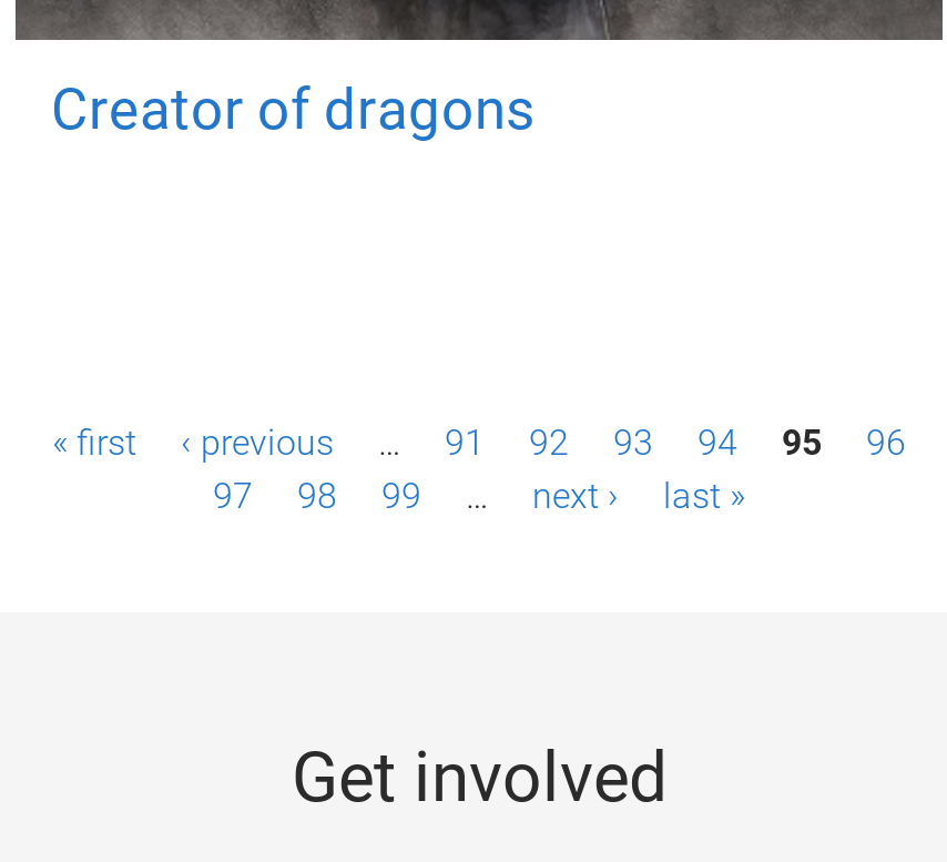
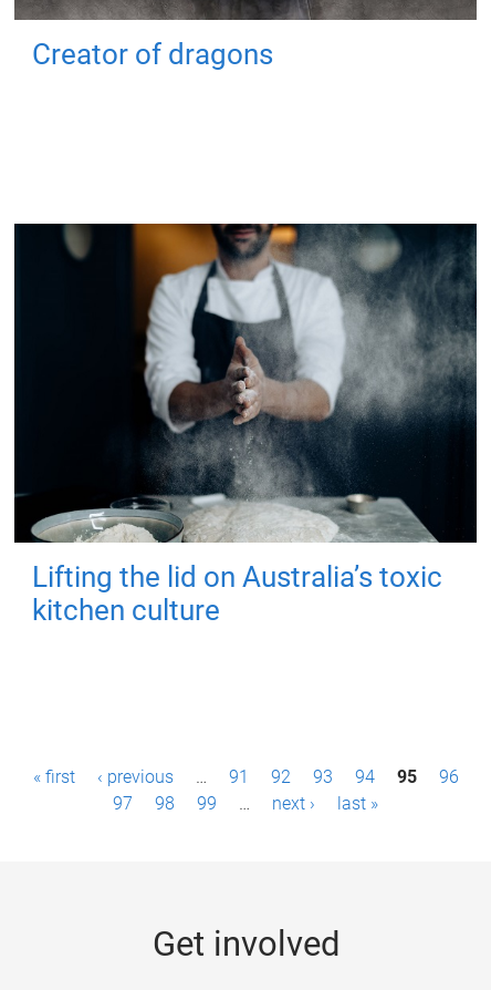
none -> [15,223,477,627] [image] | Lifting the lid on Australia’s toxic | kitchen culture

